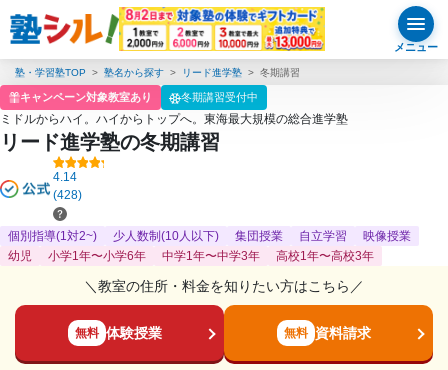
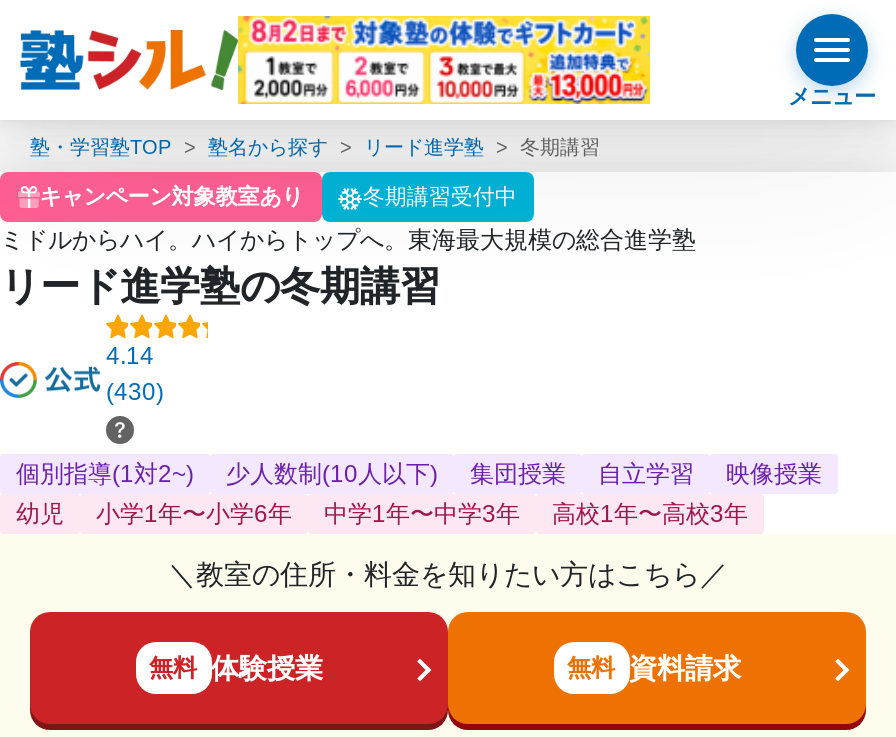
[53,188,82,202] (428) -> [106,378,164,406] (430)

